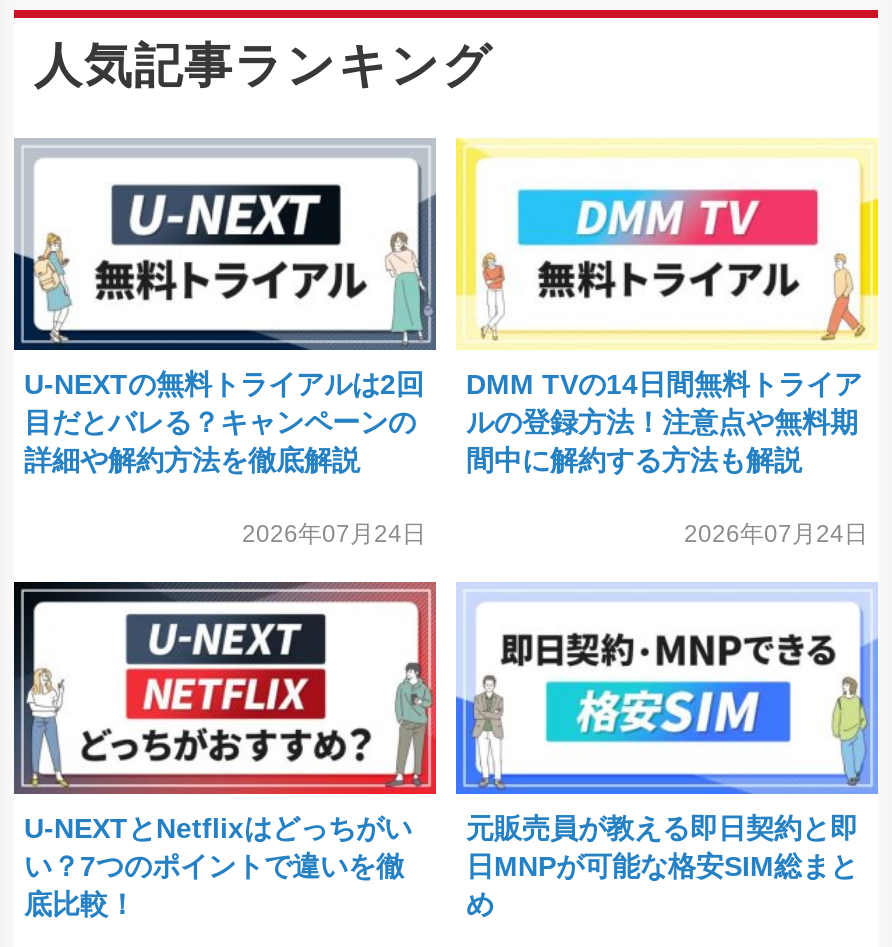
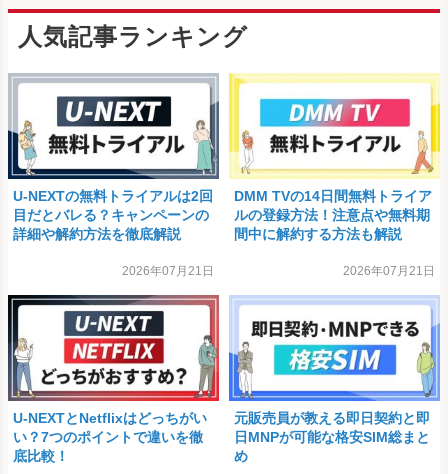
[242,520,426,548] 2026年07月24日 -> [122,264,214,278] 2026年07月21日
[684,520,868,548] 2026年07月24日 -> [343,264,435,278] 2026年07月21日

